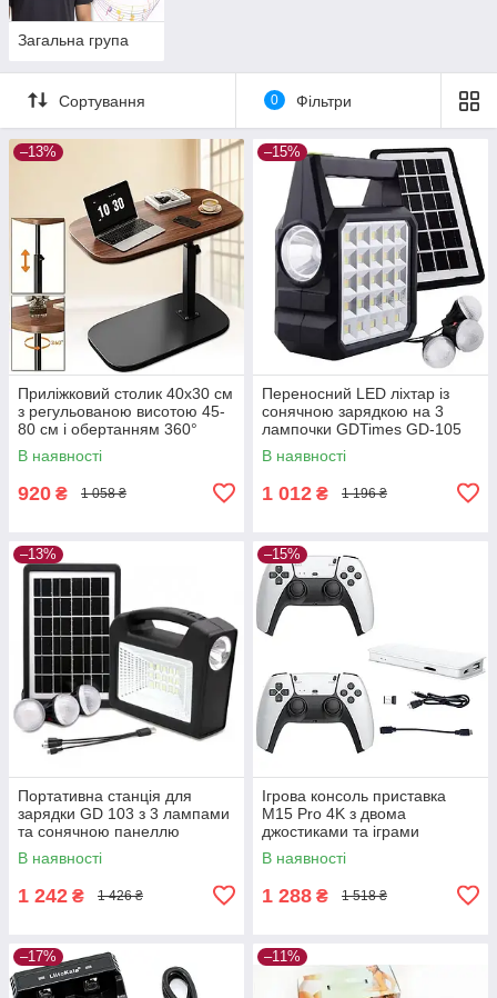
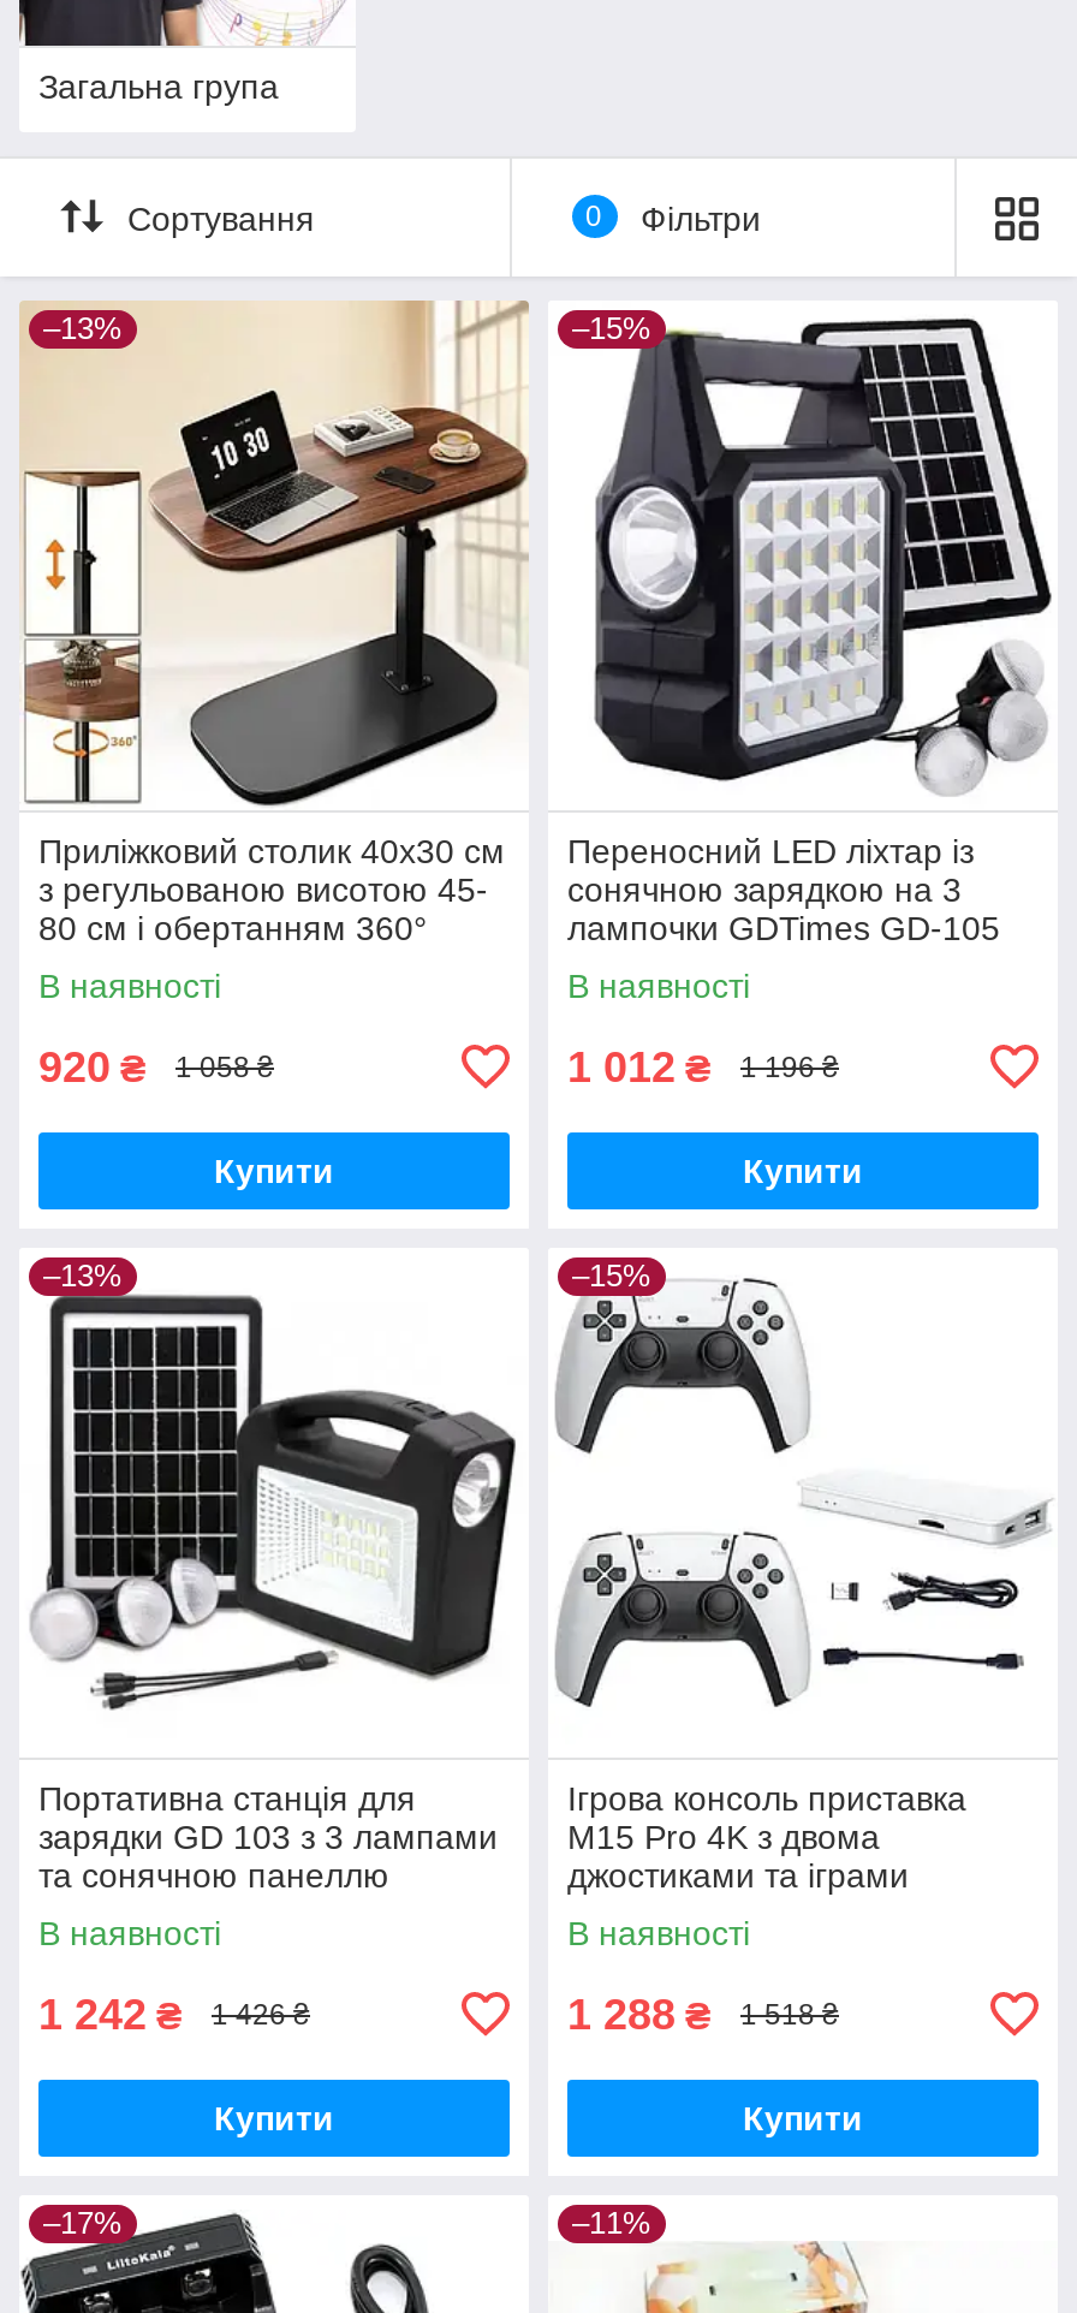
none -> [214,1151,334,1189] Купити
none -> [743,1151,863,1189] Купити
none -> [214,2098,334,2137] Купити
none -> [743,2098,863,2137] Купити

